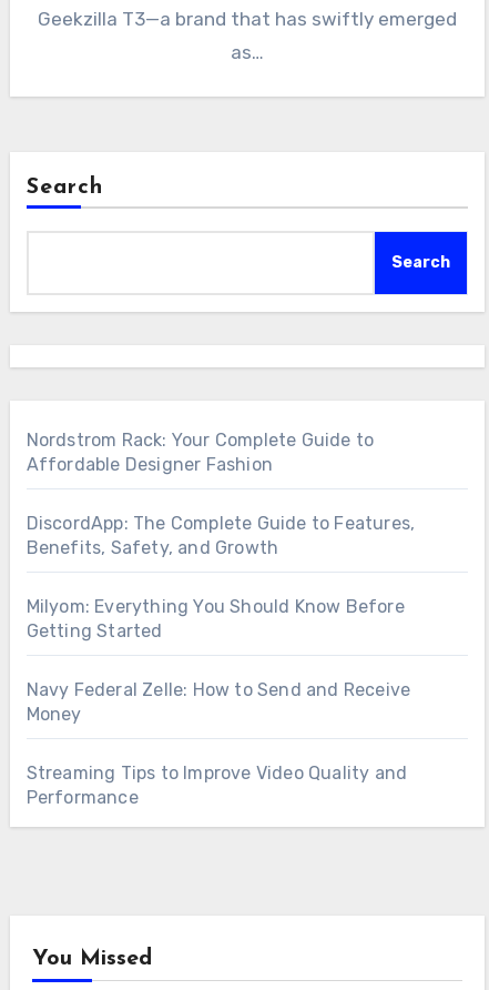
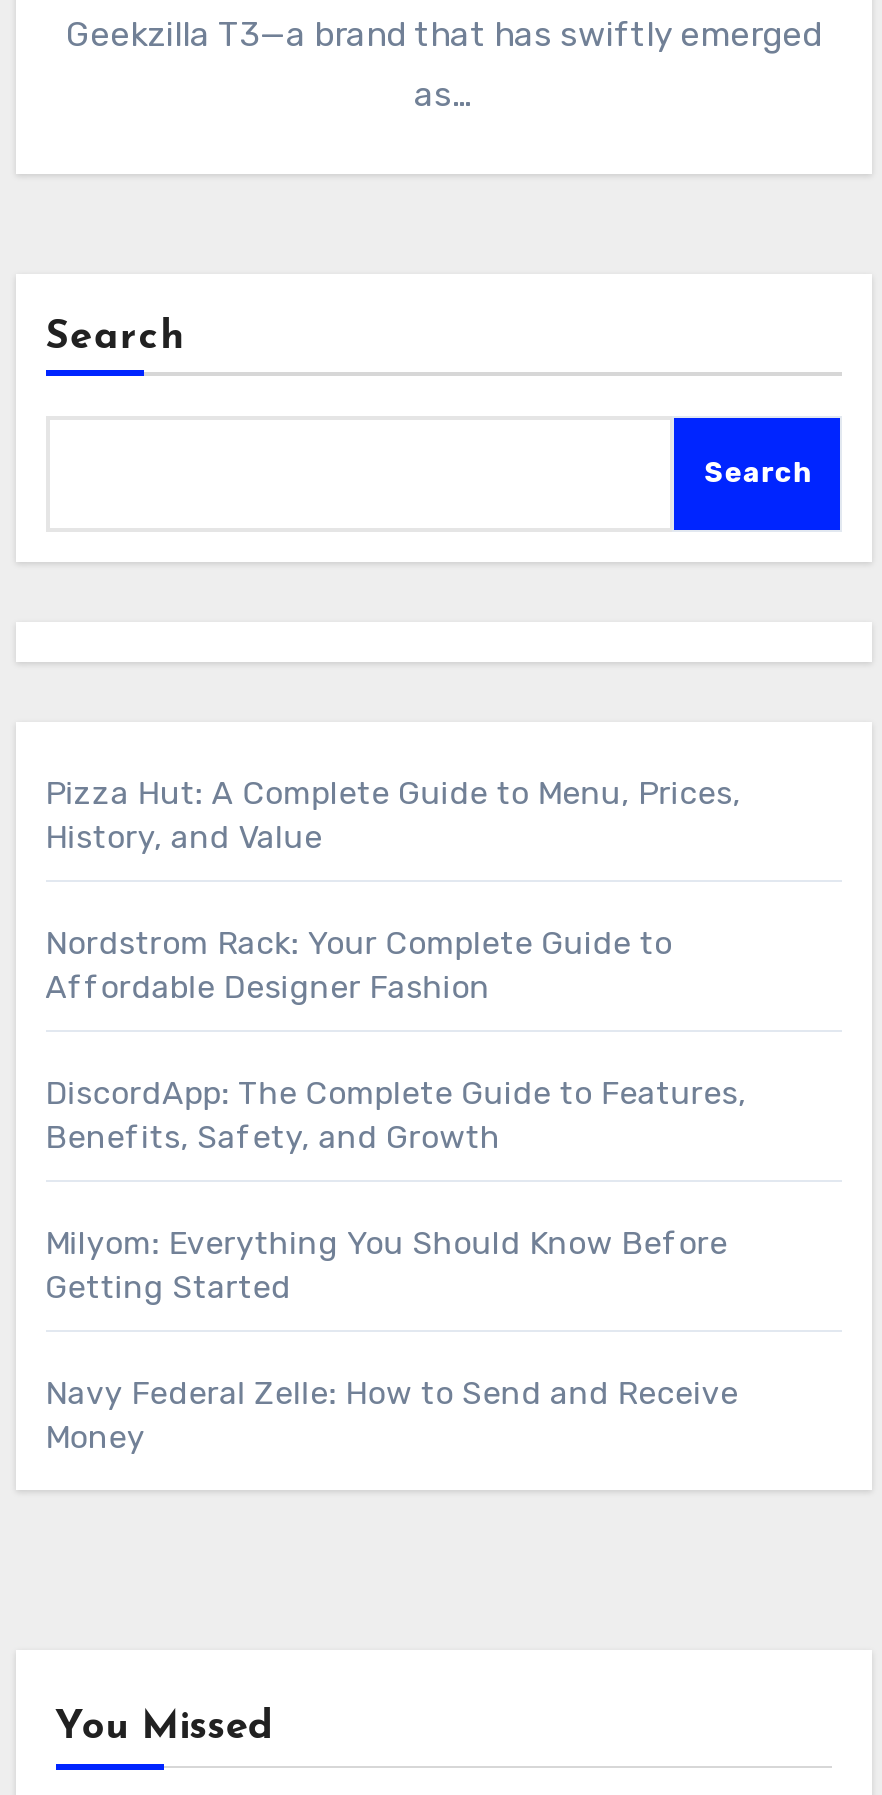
none -> [45,774,741,856] Pizza Hut: A Complete Guide to Menu, Prices, | History, and Value
moved [26,430,415,725] -> [45,924,746,1456]: Nordstrom Rack: Your Complete Guide to | Affordable Designer Fashion | DiscordApp: The Complete Guide to Features, | Benefits, Safety, and Growth | Milyom: Everything You Should Know Before | Getting Started | Navy Federal Zelle: How to Send and Receive | Money
[26,762,407,808] Streaming Tips to Improve Video Quality and | Performance -> none

